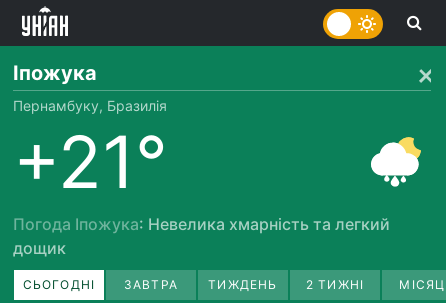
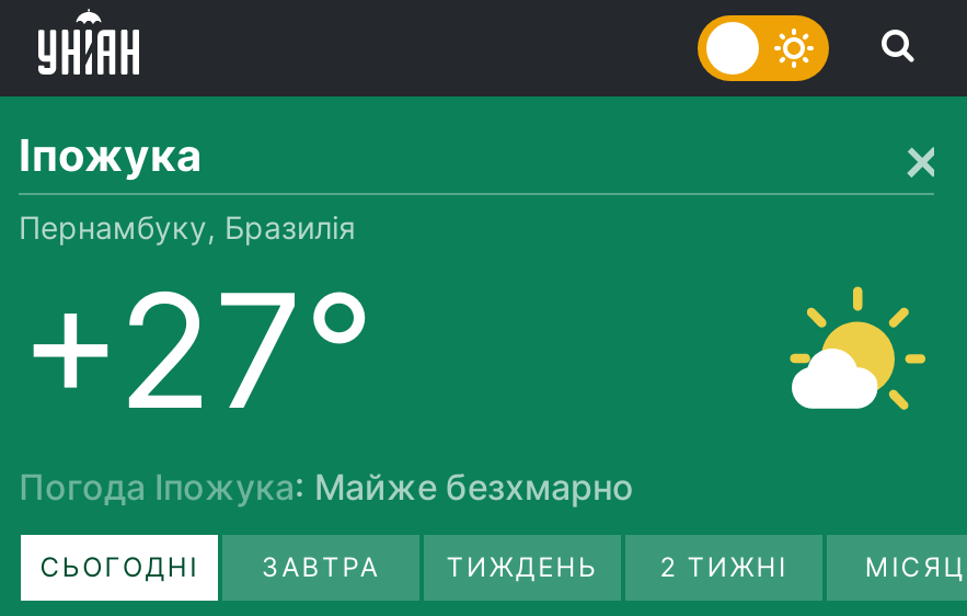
[13,118,390,258] +21° | Погода Іпожука: Невелика хмарність та легкий | дощик -> [19,254,634,509] +27° | Погода Іпожука: Майже безхмарно
[370,136,422,189] [image] -> [787,285,928,412] [image]

